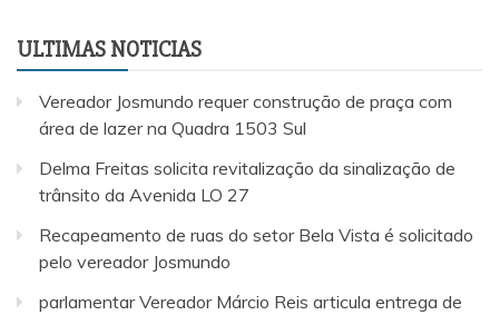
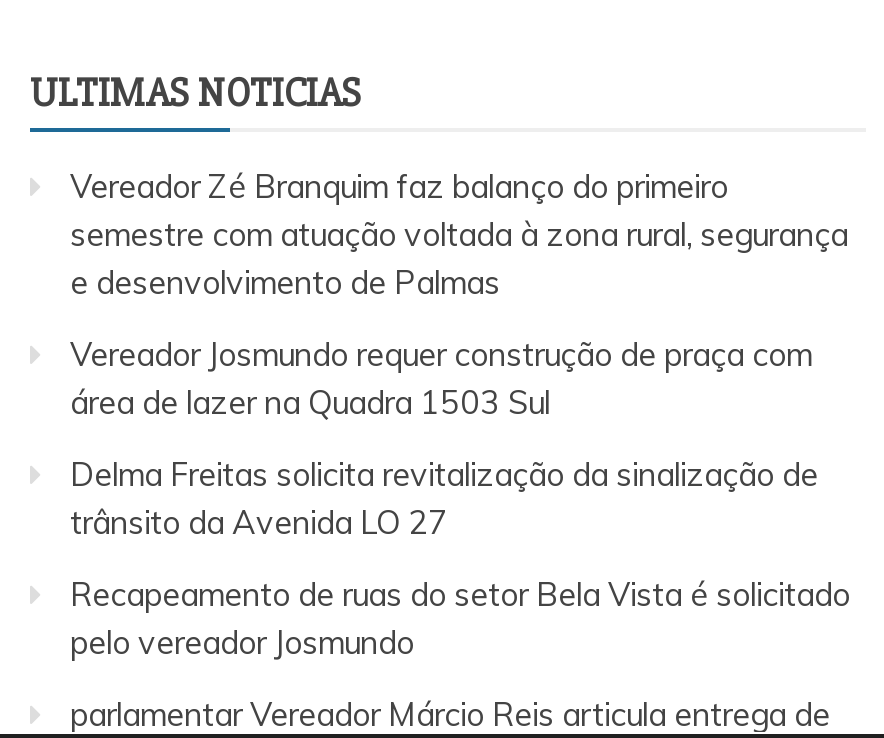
none -> [70,165,848,301] Vereador Zé Branquim faz balanço do primeiro | semestre com atuação voltada à zona rural, segurança | e desenvolvimento de Palmas

